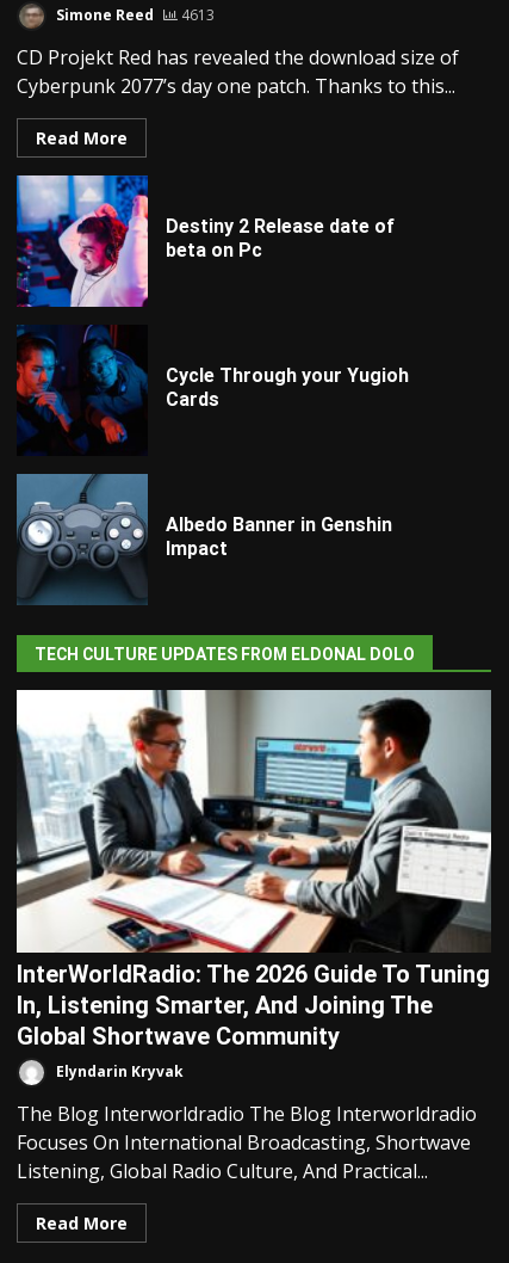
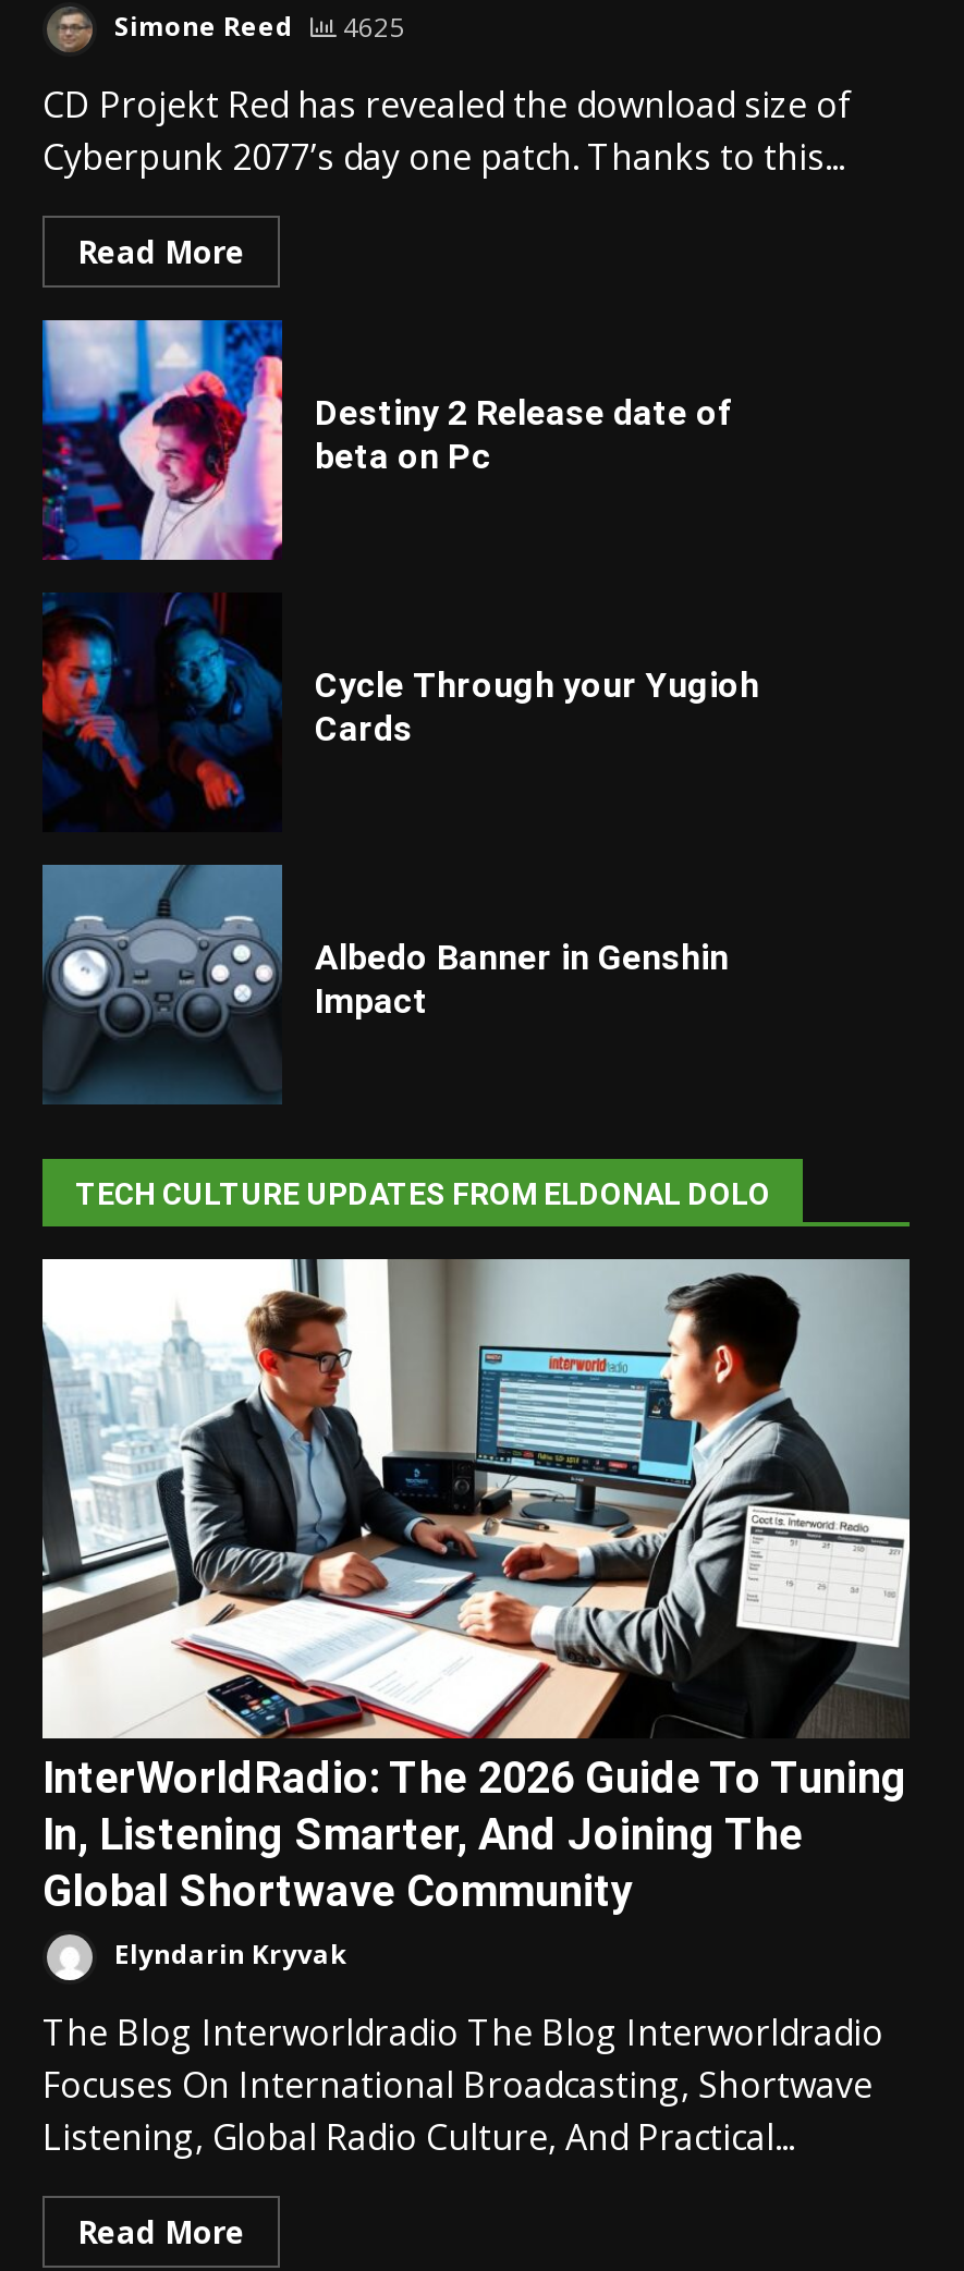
[52,5,215,25] Simone Reed 4613 -> [108,9,404,46] Simone Reed 4625

